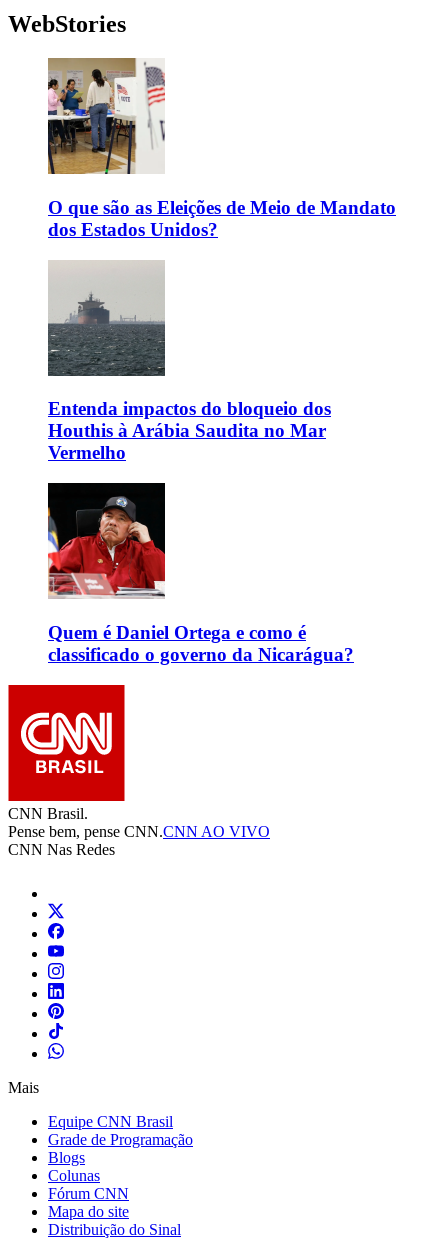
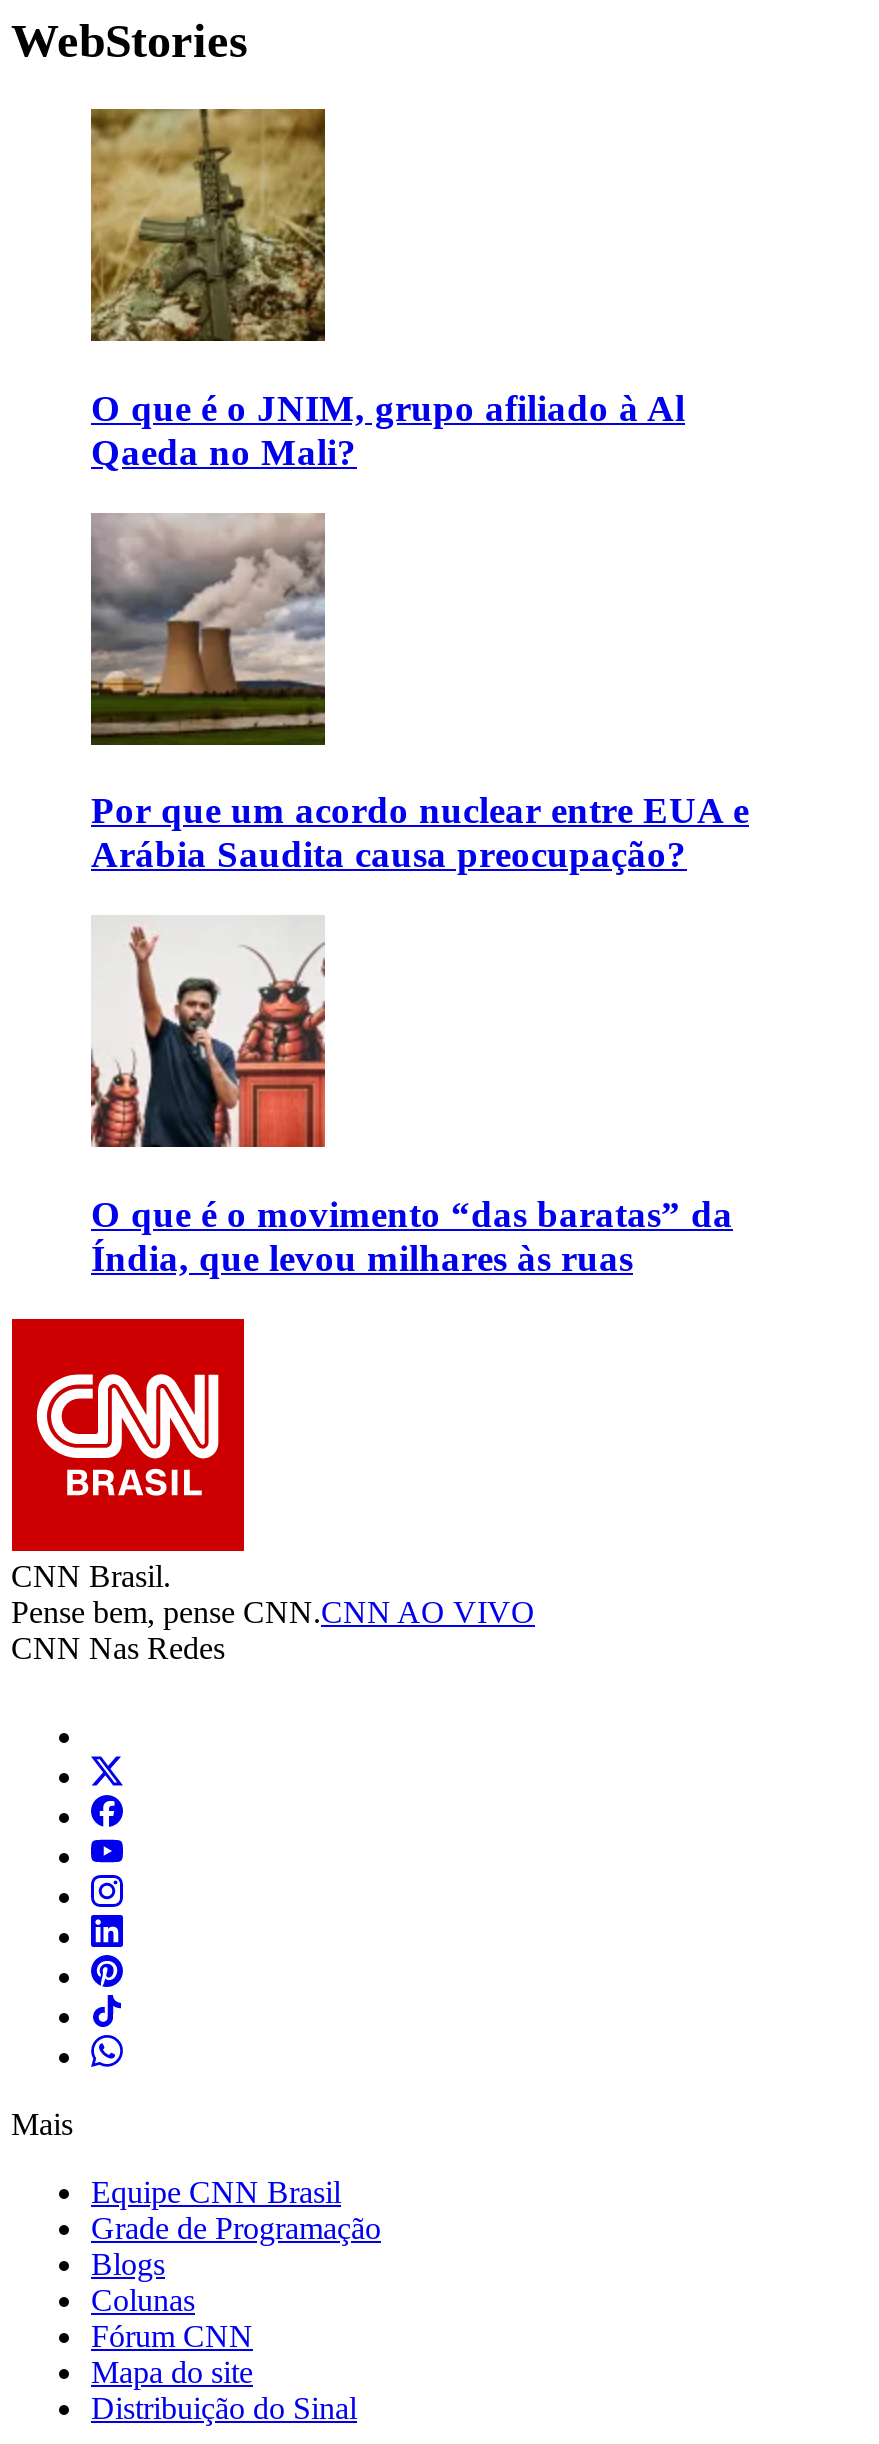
[47,58,396,240] [image] | O que são as Eleições de Meio de Mandato | dos Estados Unidos? -> [89,107,685,473] [image] | O que é o JNIM, grupo afiliado à Al | Qaeda no Mali?
[48,270,331,463] [image] | Entenda impactos do bloqueio dos | Houthis à Arábia Saudita no Mar | Vermelho -> [91,515,749,876] [image] | Por que um acordo nuclear entre EUA e | Arábia Saudita causa preocupação?
[47,482,354,665] [image] | Quem é Daniel Ortega e como é | classificado o governo da Nicarágua? -> [91,917,733,1279] [image] | O que é o movimento “das baratas” da | Índia, que levou milhares às ruas

